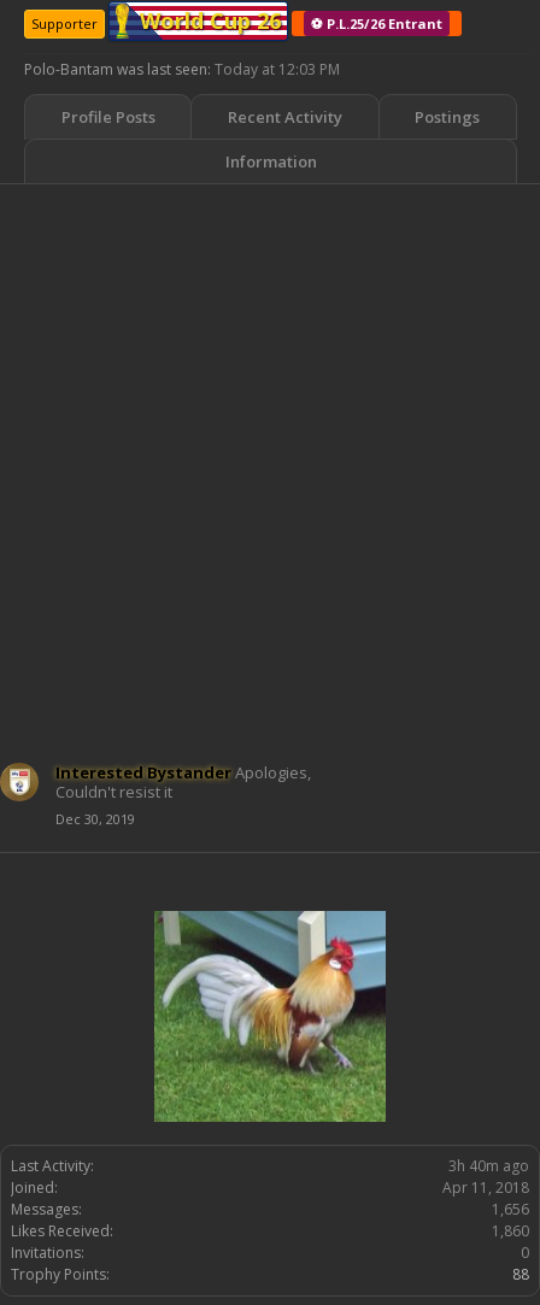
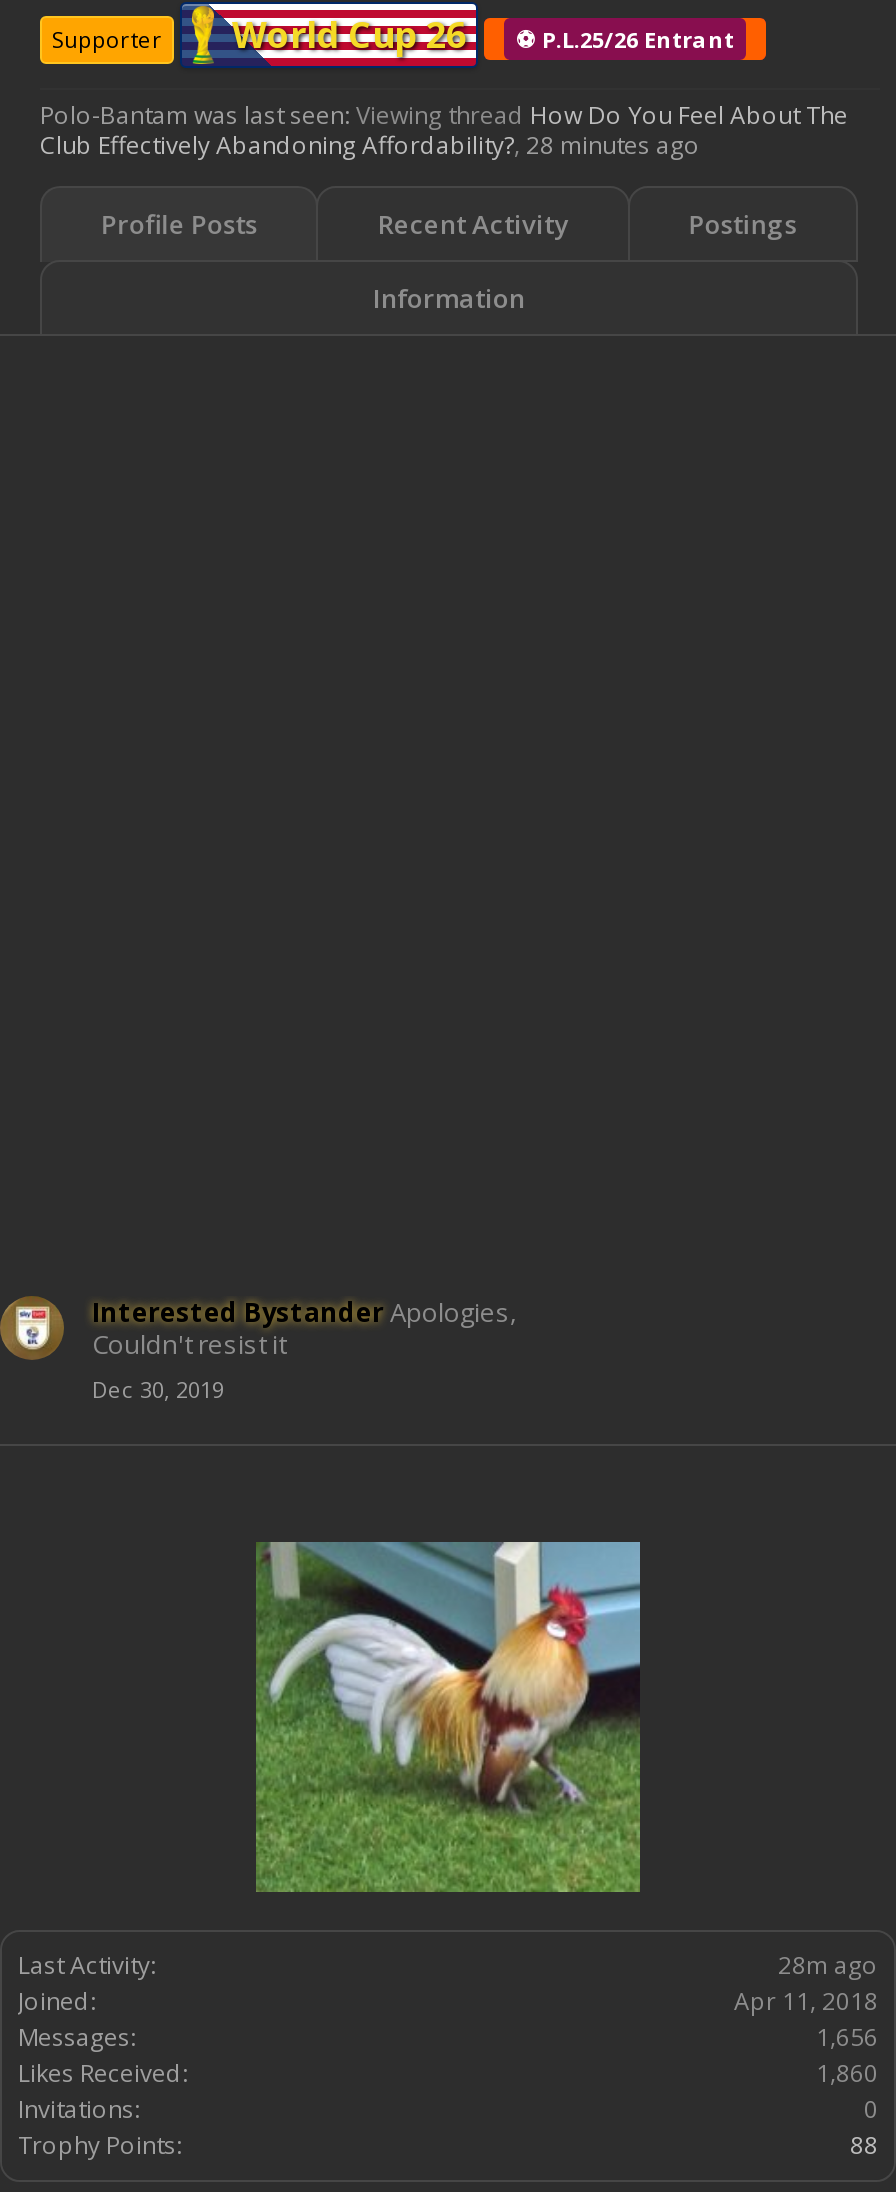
[24,59,340,80] Polo-Bantam was last seen: Today at 12:03 PM -> [40,98,848,162] Polo-Bantam was last seen: Viewing thread How Do You Feel About The | Club Effectively Abandoning Affordability?, 28 minutes ago
[448,1155,529,1176] 3h 40m ago -> [778,1947,878,1981] 28m ago

